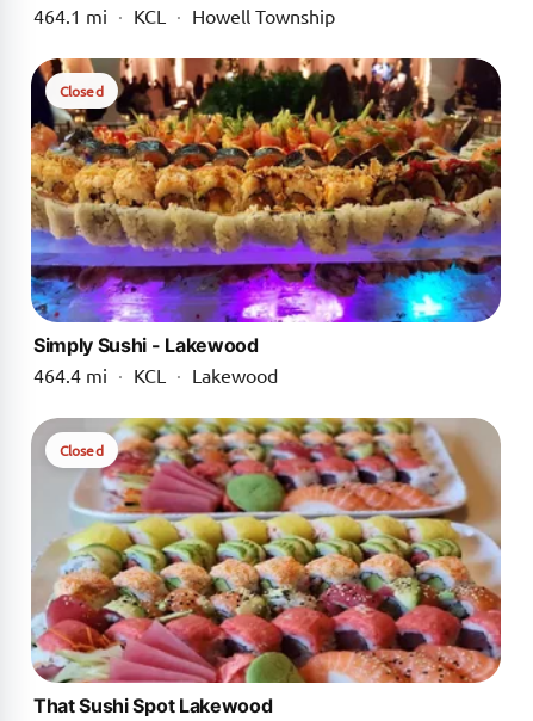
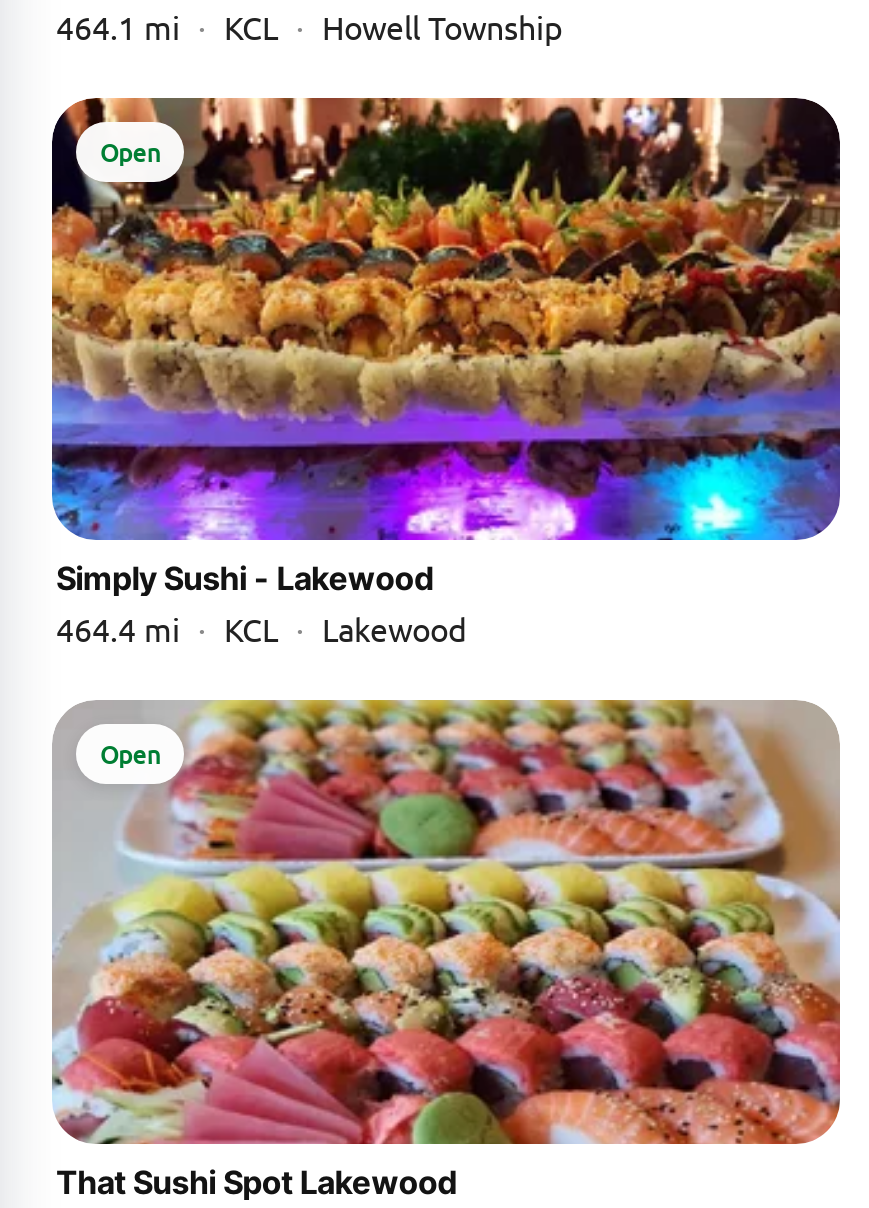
[60,81,103,100] Closed -> [100,136,161,168] Open
[60,441,103,460] Closed -> [100,739,161,771] Open

